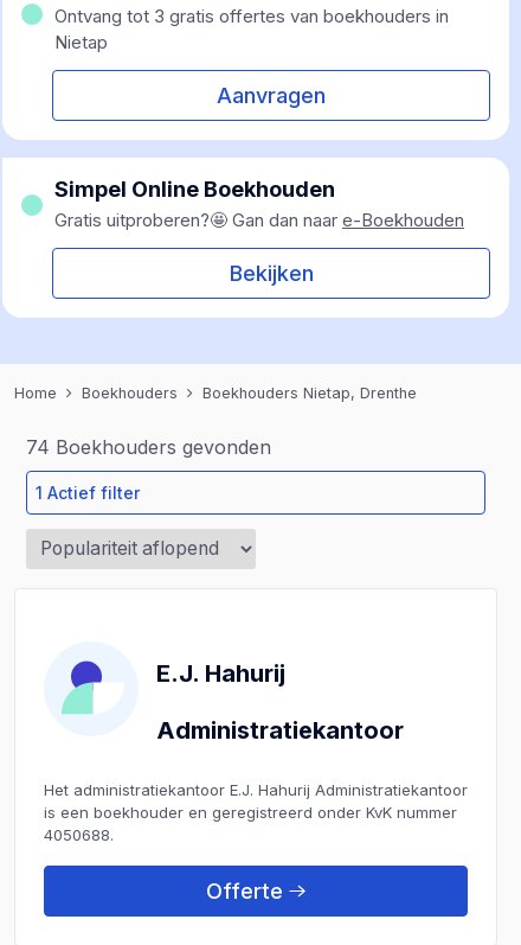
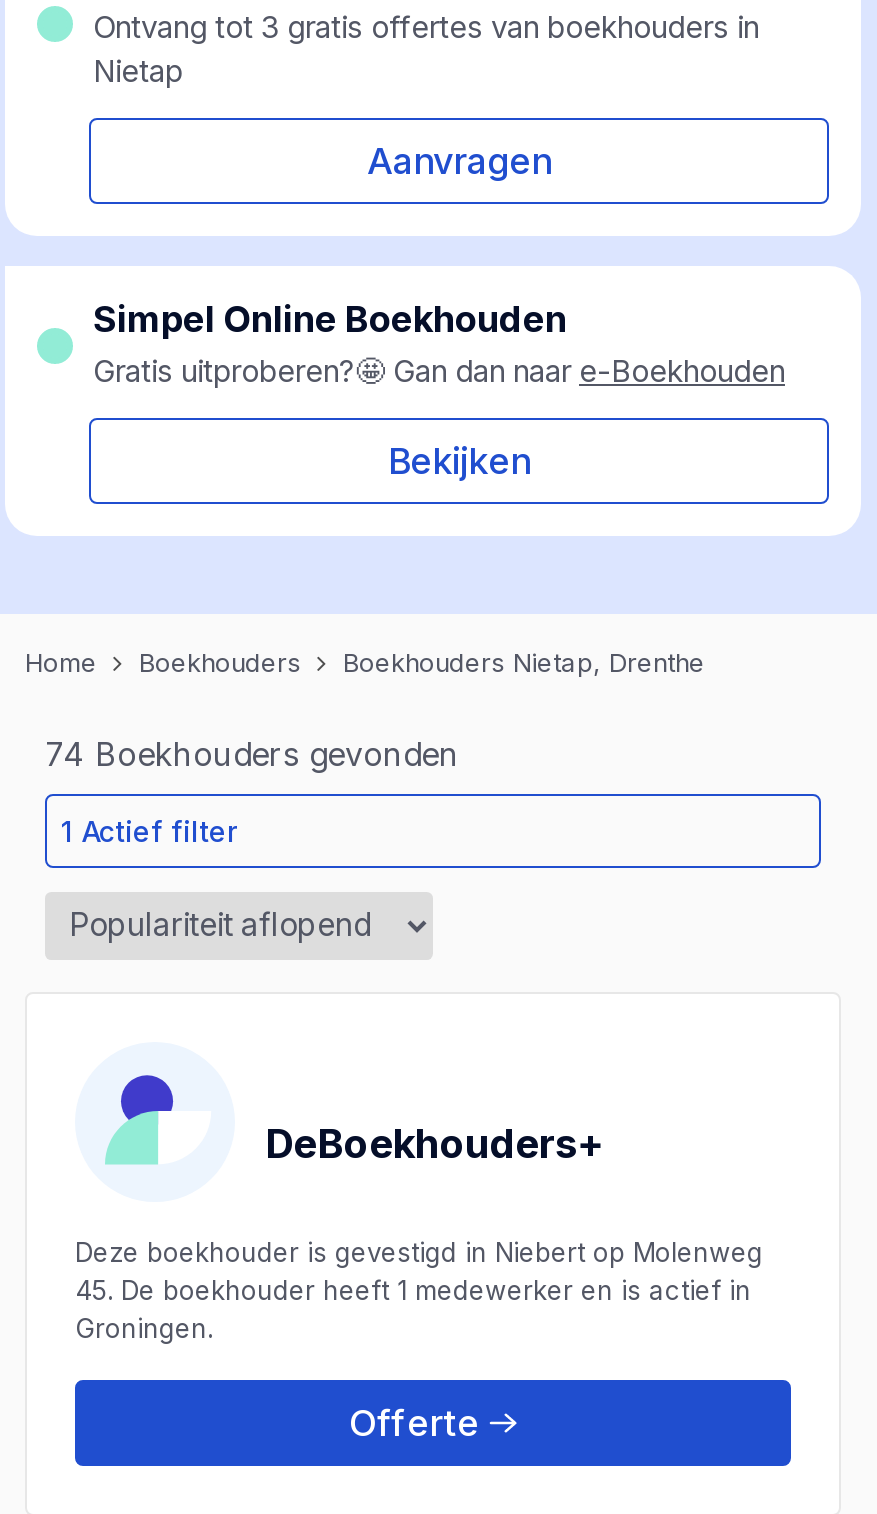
[44,659,468,844] E.J. Hahurij | Administratiekantoor | Het administratiekantoor E.J. Hahurij Administratiekantoor | is een boekhouder en geregistreerd onder KvK nummer | 4050688. -> [75,1119,763,1343] DeBoekhouders+ | Deze boekhouder is gevestigd in Niebert op Molenweg | 45. De boekhouder heeft 1 medewerker en is actief in | Groningen.
moved [62,659,103,716] -> [105,1072,175,1168]: [image]

